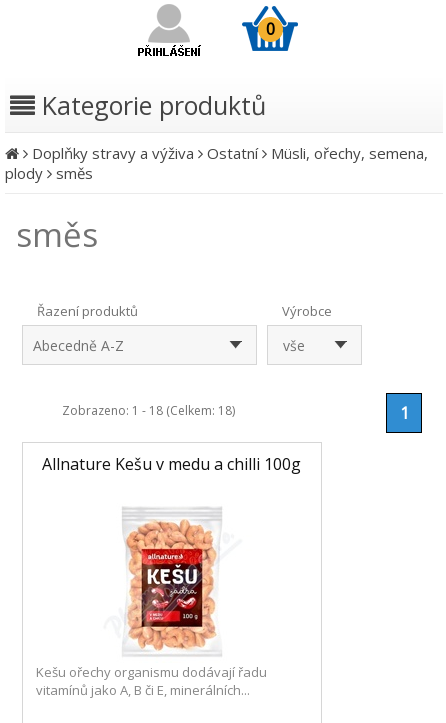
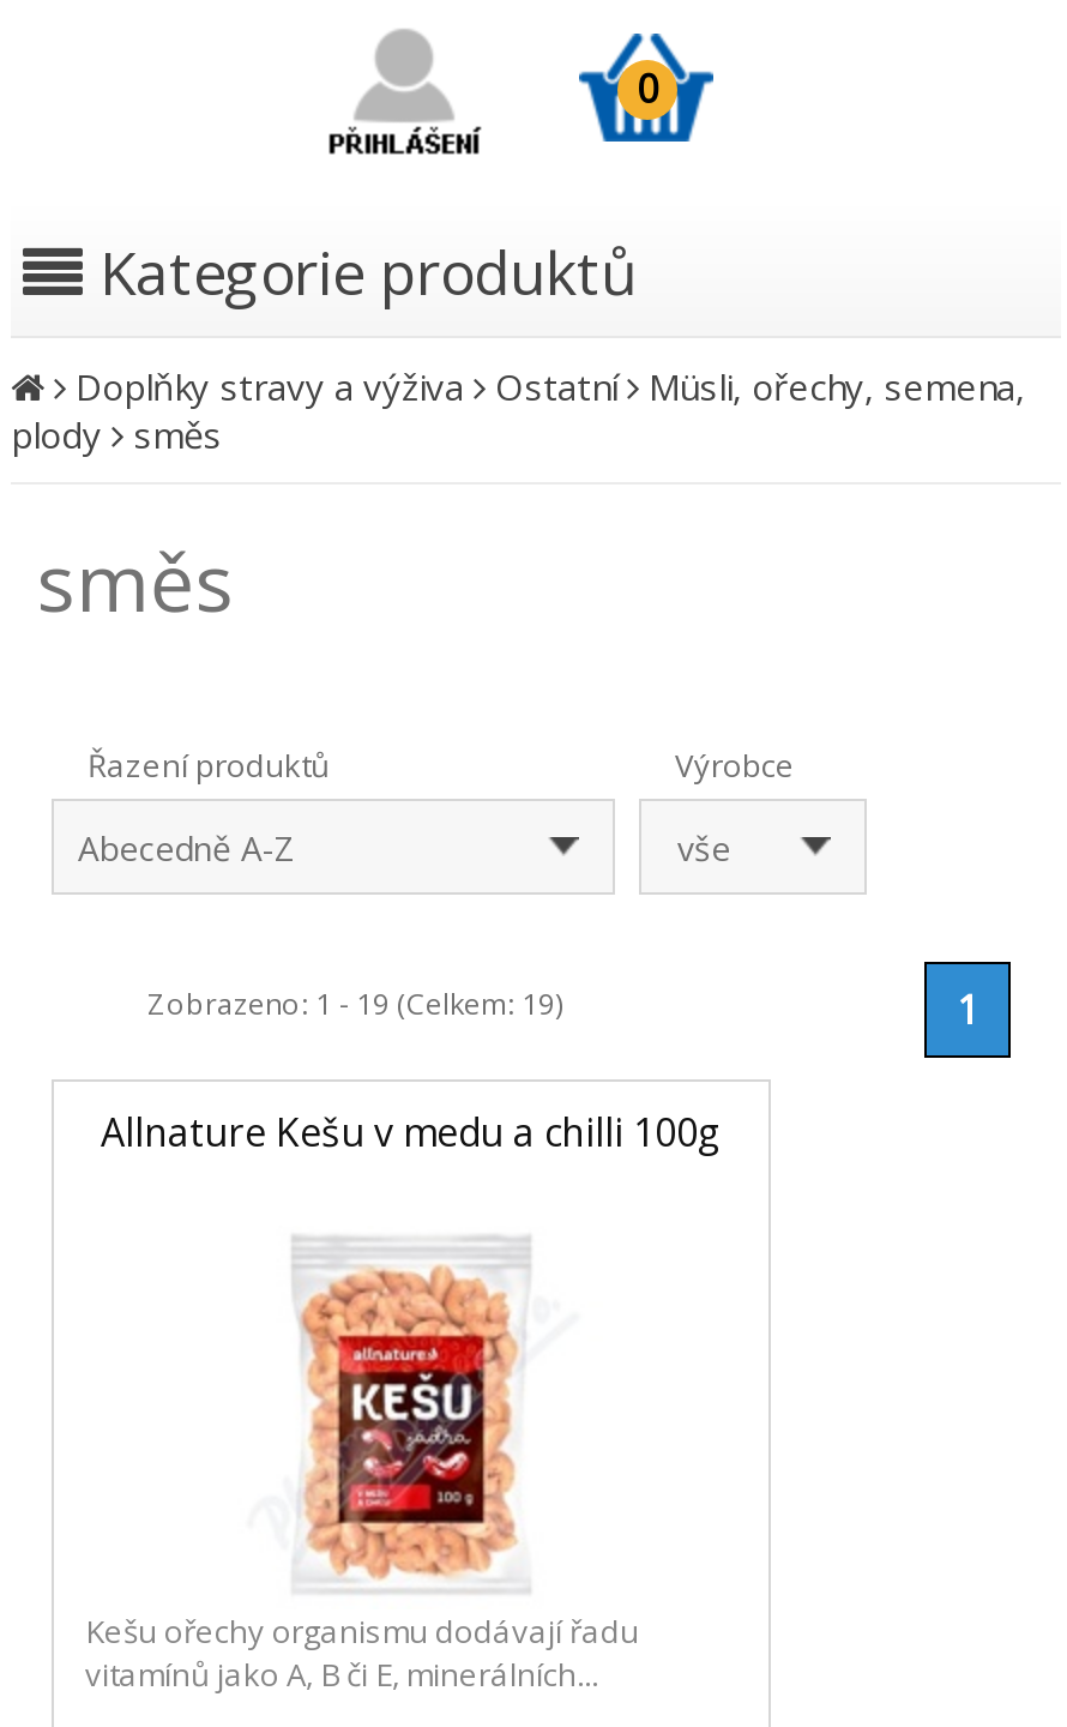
[62,402,235,419] Zobrazeno: 1 - 18 (Celkem: 18) -> [147,983,562,1024] Zobrazeno: 1 - 19 (Celkem: 19)

